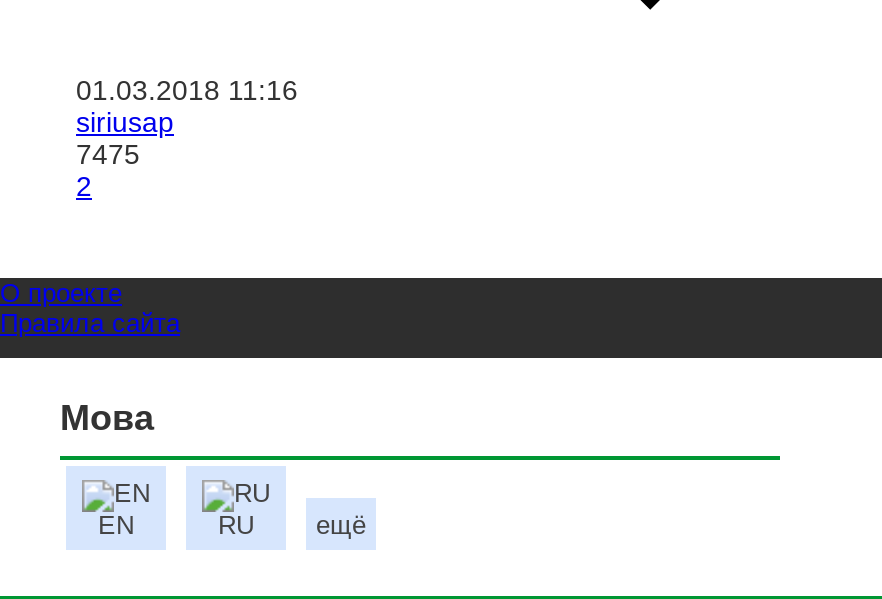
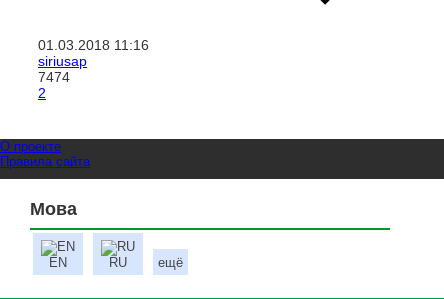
[76,139,140,171] 7475 -> [38,69,70,85] 7474

